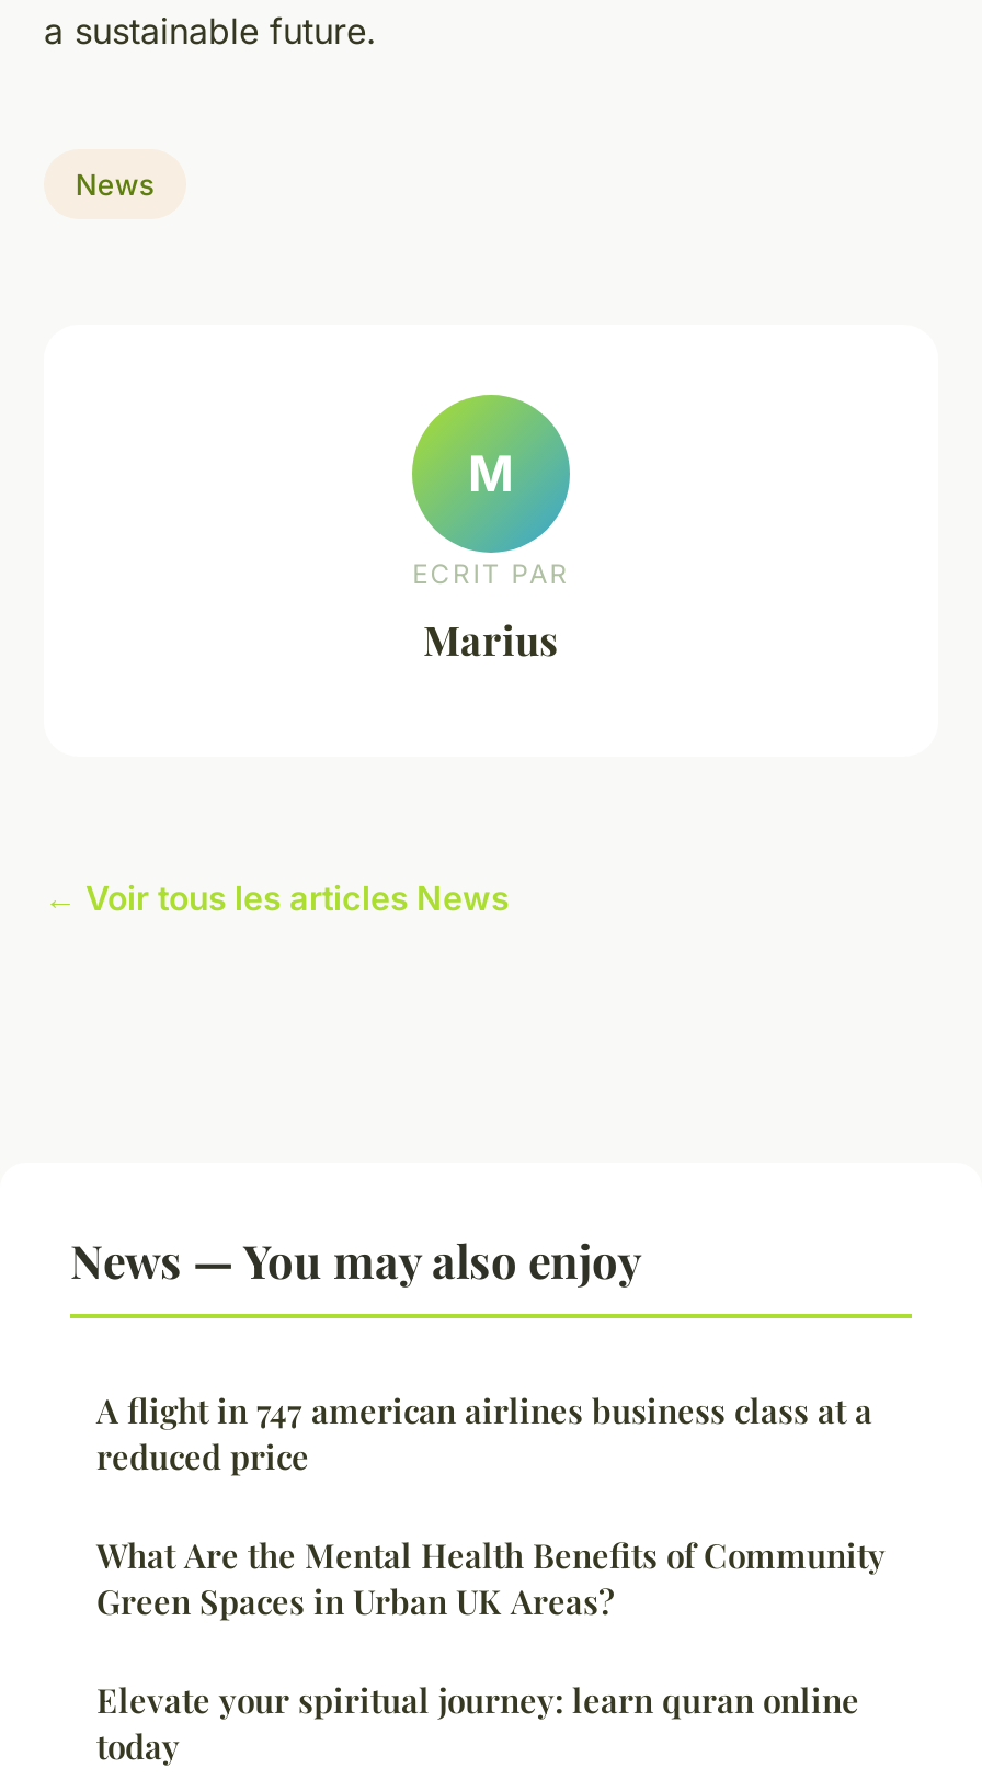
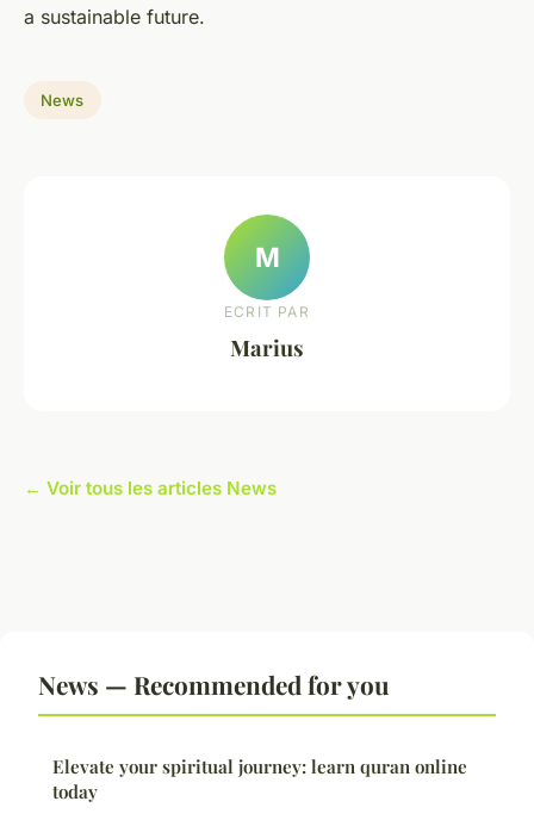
[70,1229,886,1624] News — You may also enjoy | A flight in 747 american airlines business class at a | reduced price | What Are the Mental Health Benefits of Community | Green Spaces in Urban UK Areas? -> [38,668,390,701] News — Recommended for you

